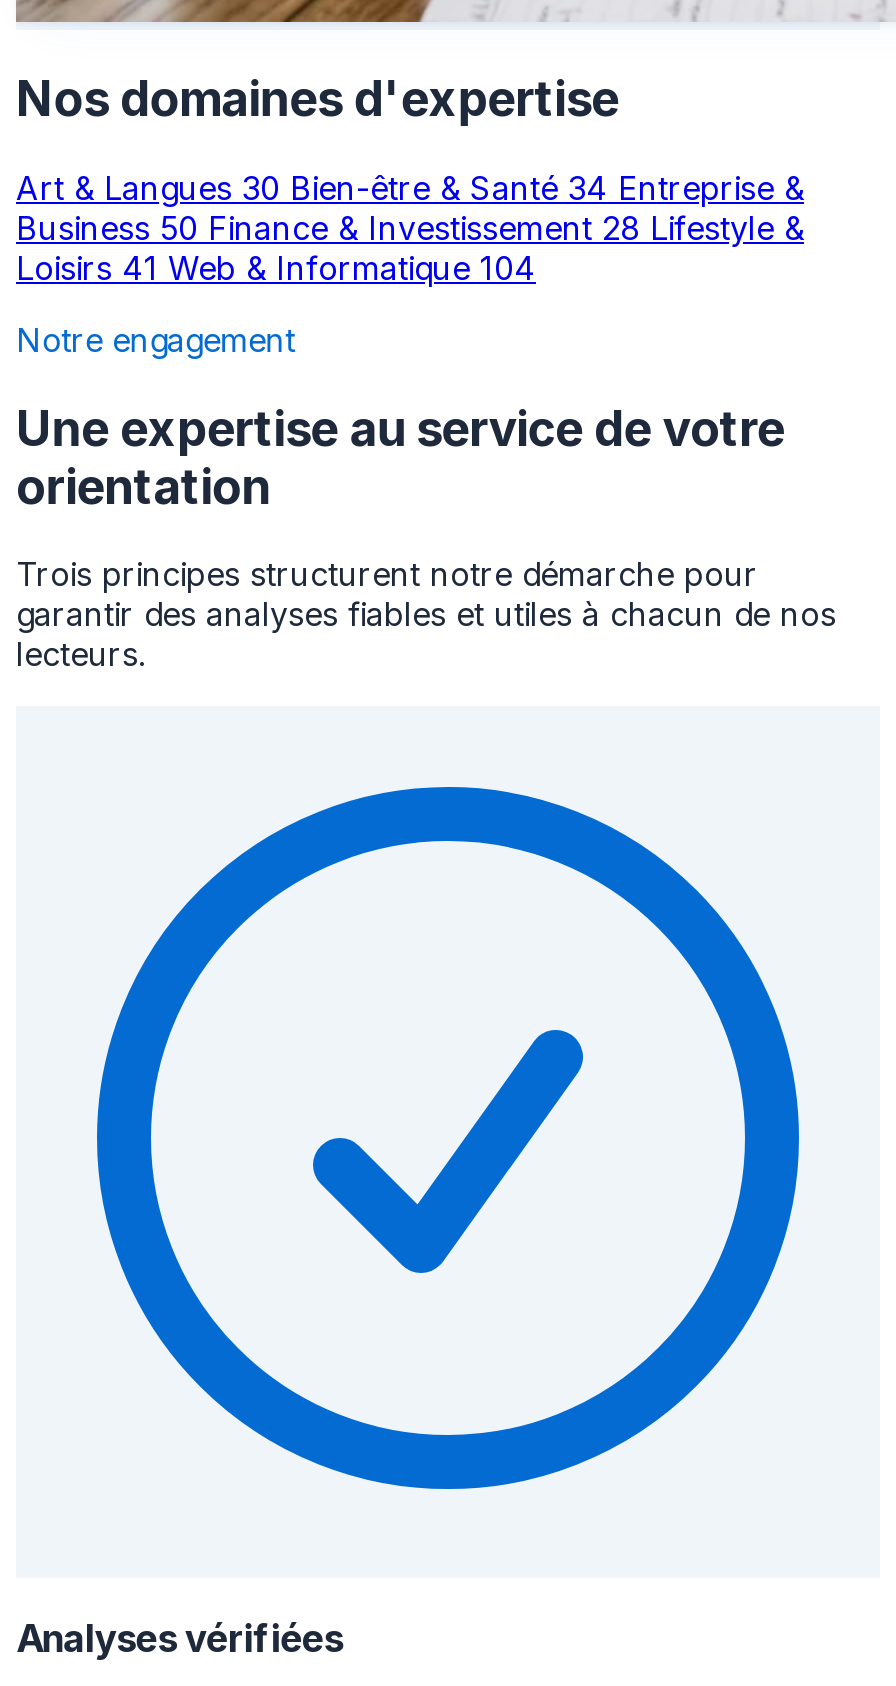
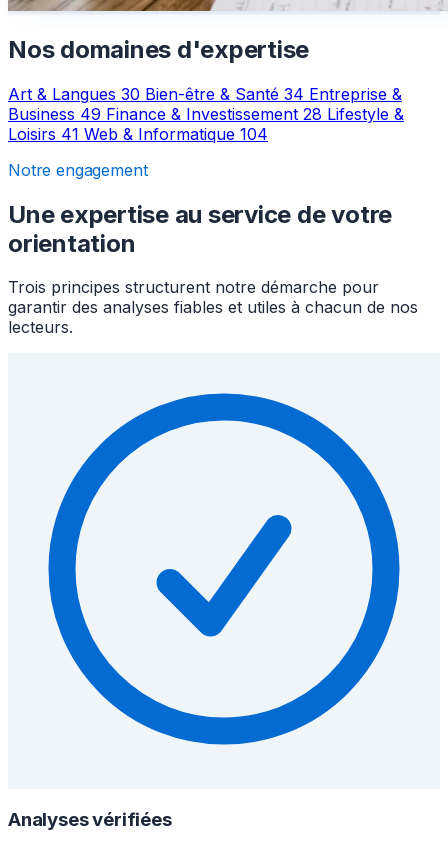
[16,207,804,247] Business 50 Finance & Investissement 28 Lifestyle & -> [8,104,404,124] Business 49 Finance & Investissement 28 Lifestyle &

